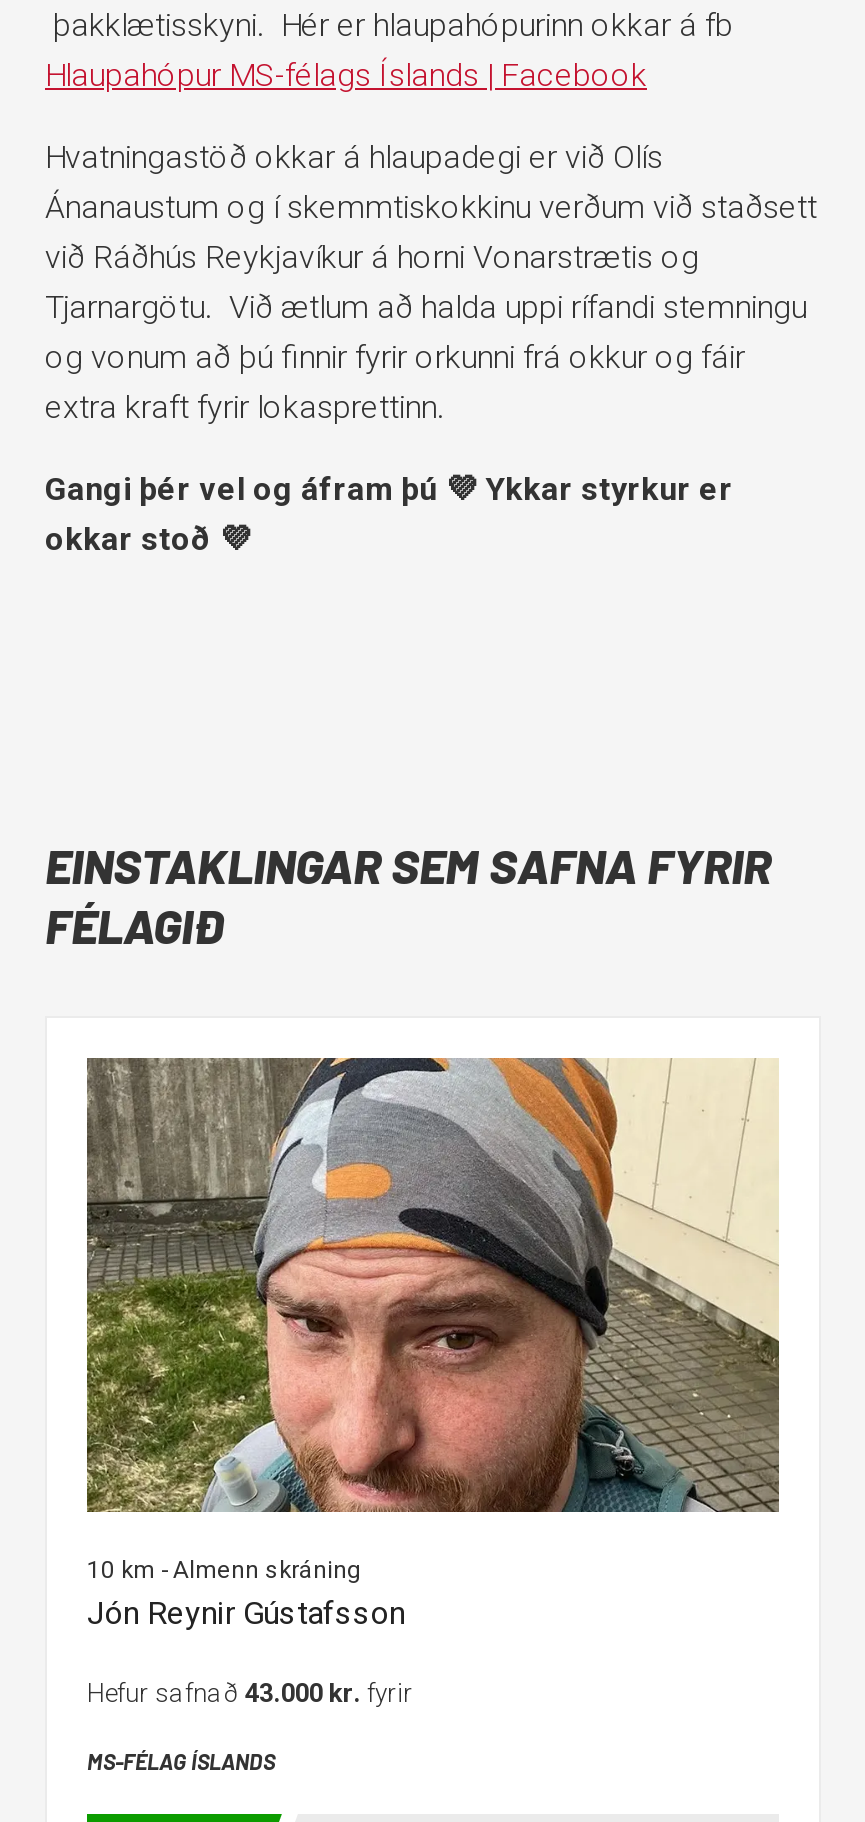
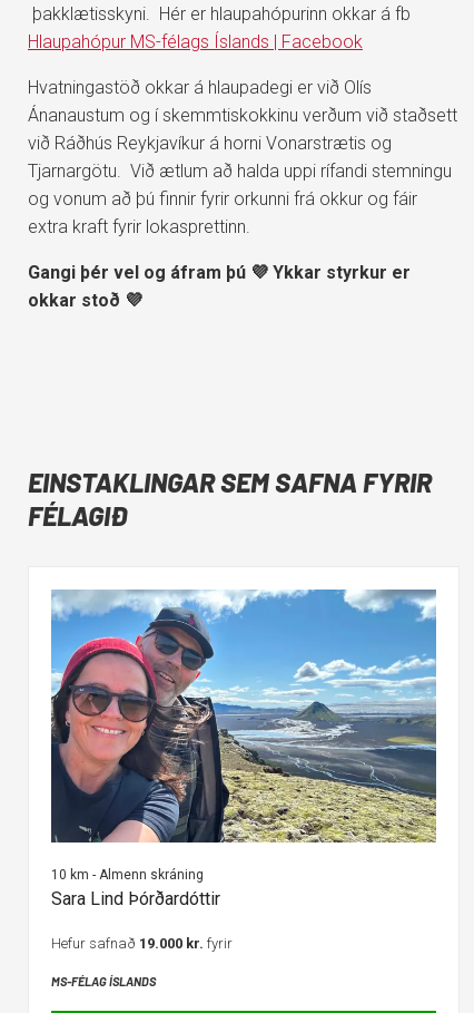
[85,1056,781,1514] [image] -> [50,588,437,844] [image]
[87,1595,405,1633] Jón Reynir Gústafsson -> [51,889,220,910] Sara Lind Þórðardóttir
[87,1679,413,1709] Hefur safnað 43.000 kr. fyrir -> [51,935,233,952] Hefur safnað 19.000 kr. fyrir

